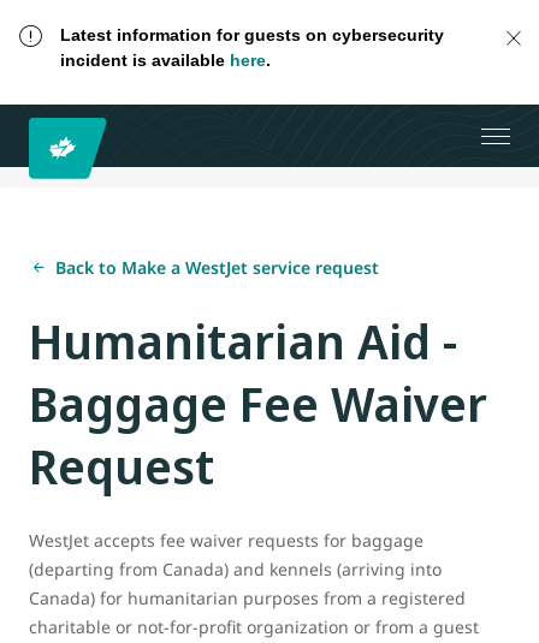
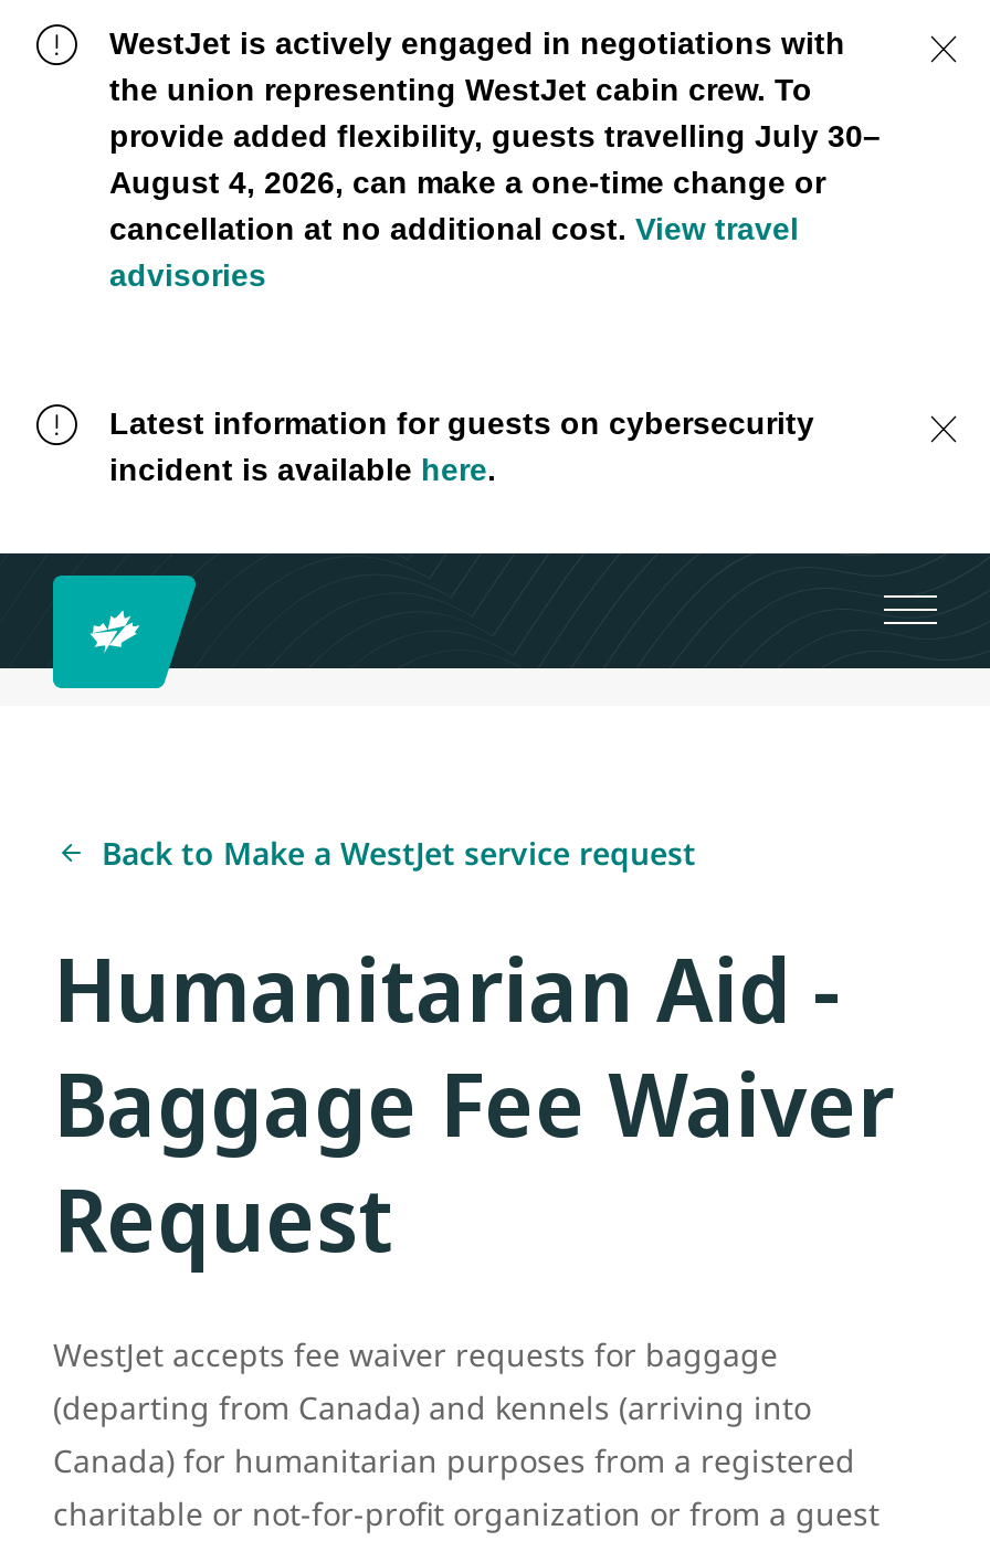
none -> [109,25,881,293] WestJet is actively engaged in negotiations with | the union representing WestJet cabin crew. To | provide added flexibility, guests travelling July 30– | August 4, 2026, can make a one-time change or | cancellation at no additional cost. View travel | advisories

